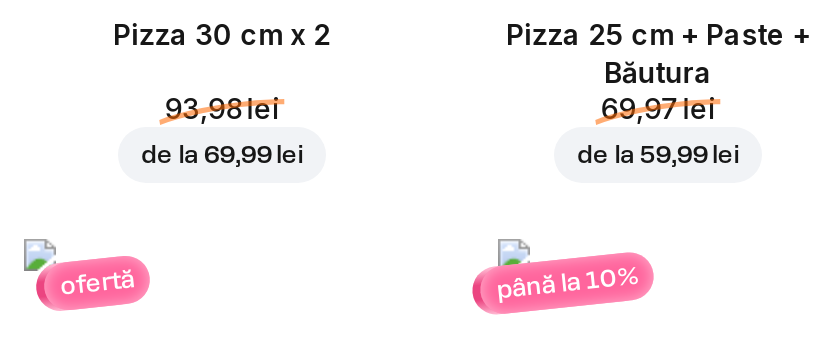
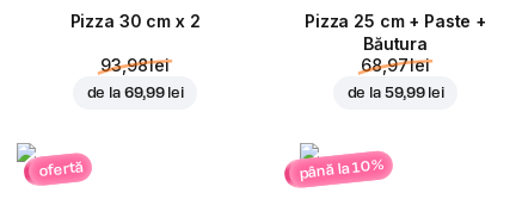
[600,92,716,126] 69,97 lei -> [361,55,430,76] 68,97 lei

